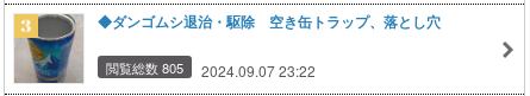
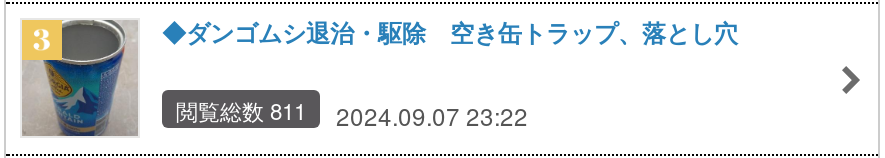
[106,58,316,81] 閲覧総数 805 2024.09.07 23:22 -> [176,94,528,132] 閲覧総数 811 2024.09.07 23:22

